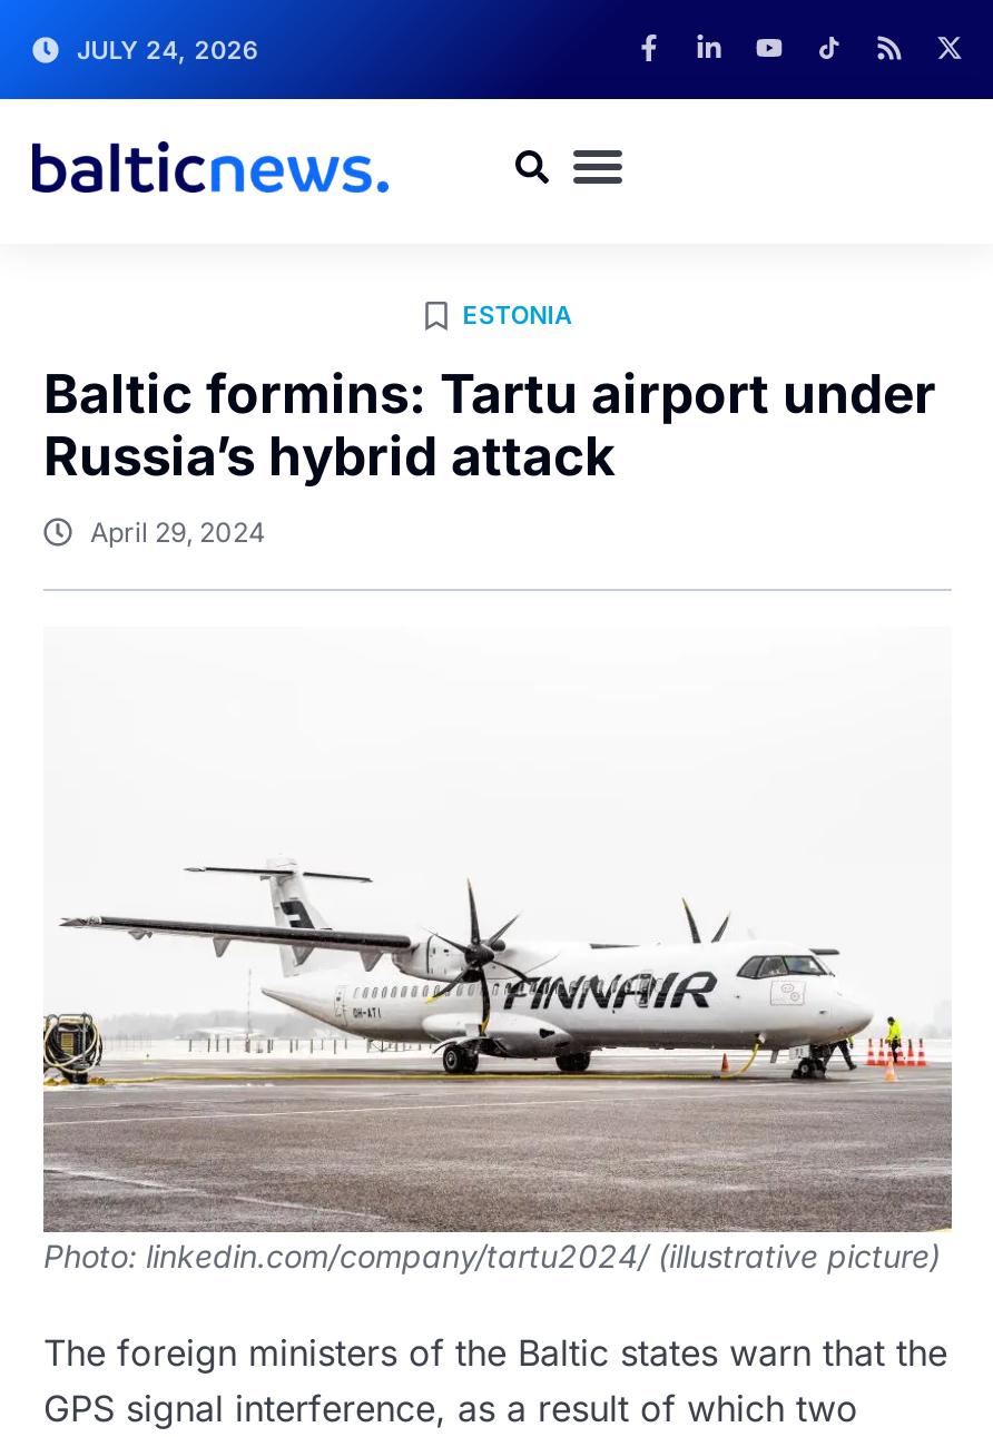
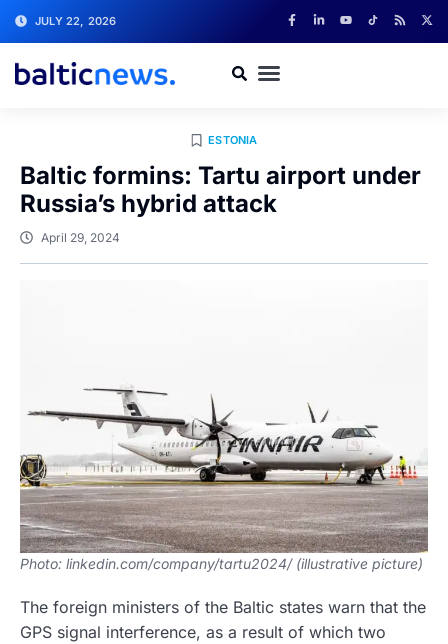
[77,33,258,65] JULY 24, 2026 -> [35,13,117,27] JULY 22, 2026

